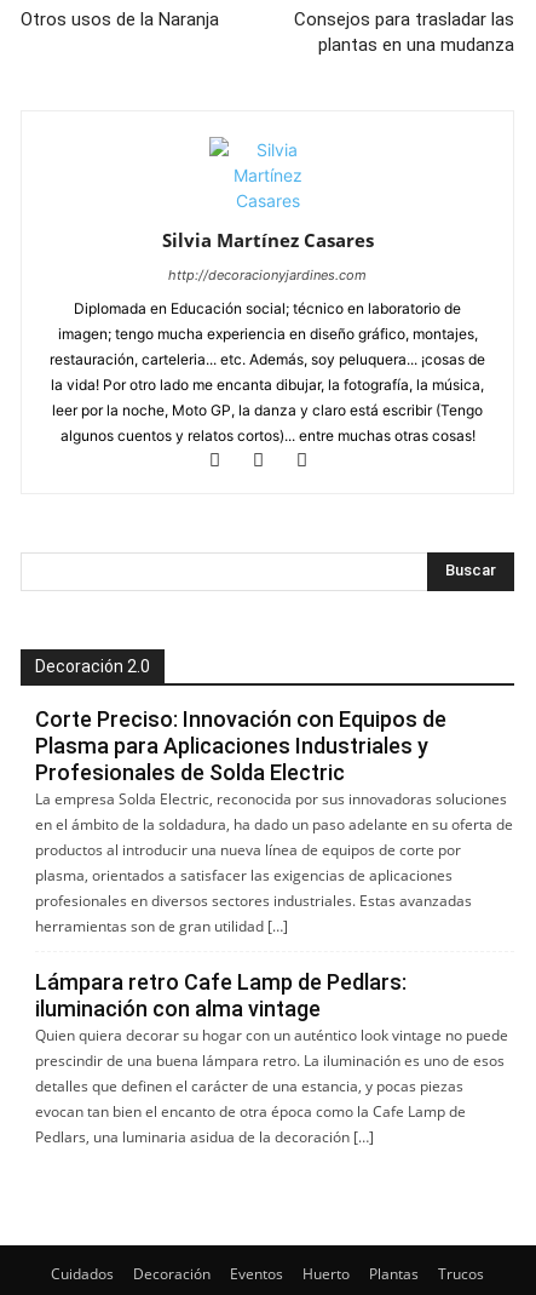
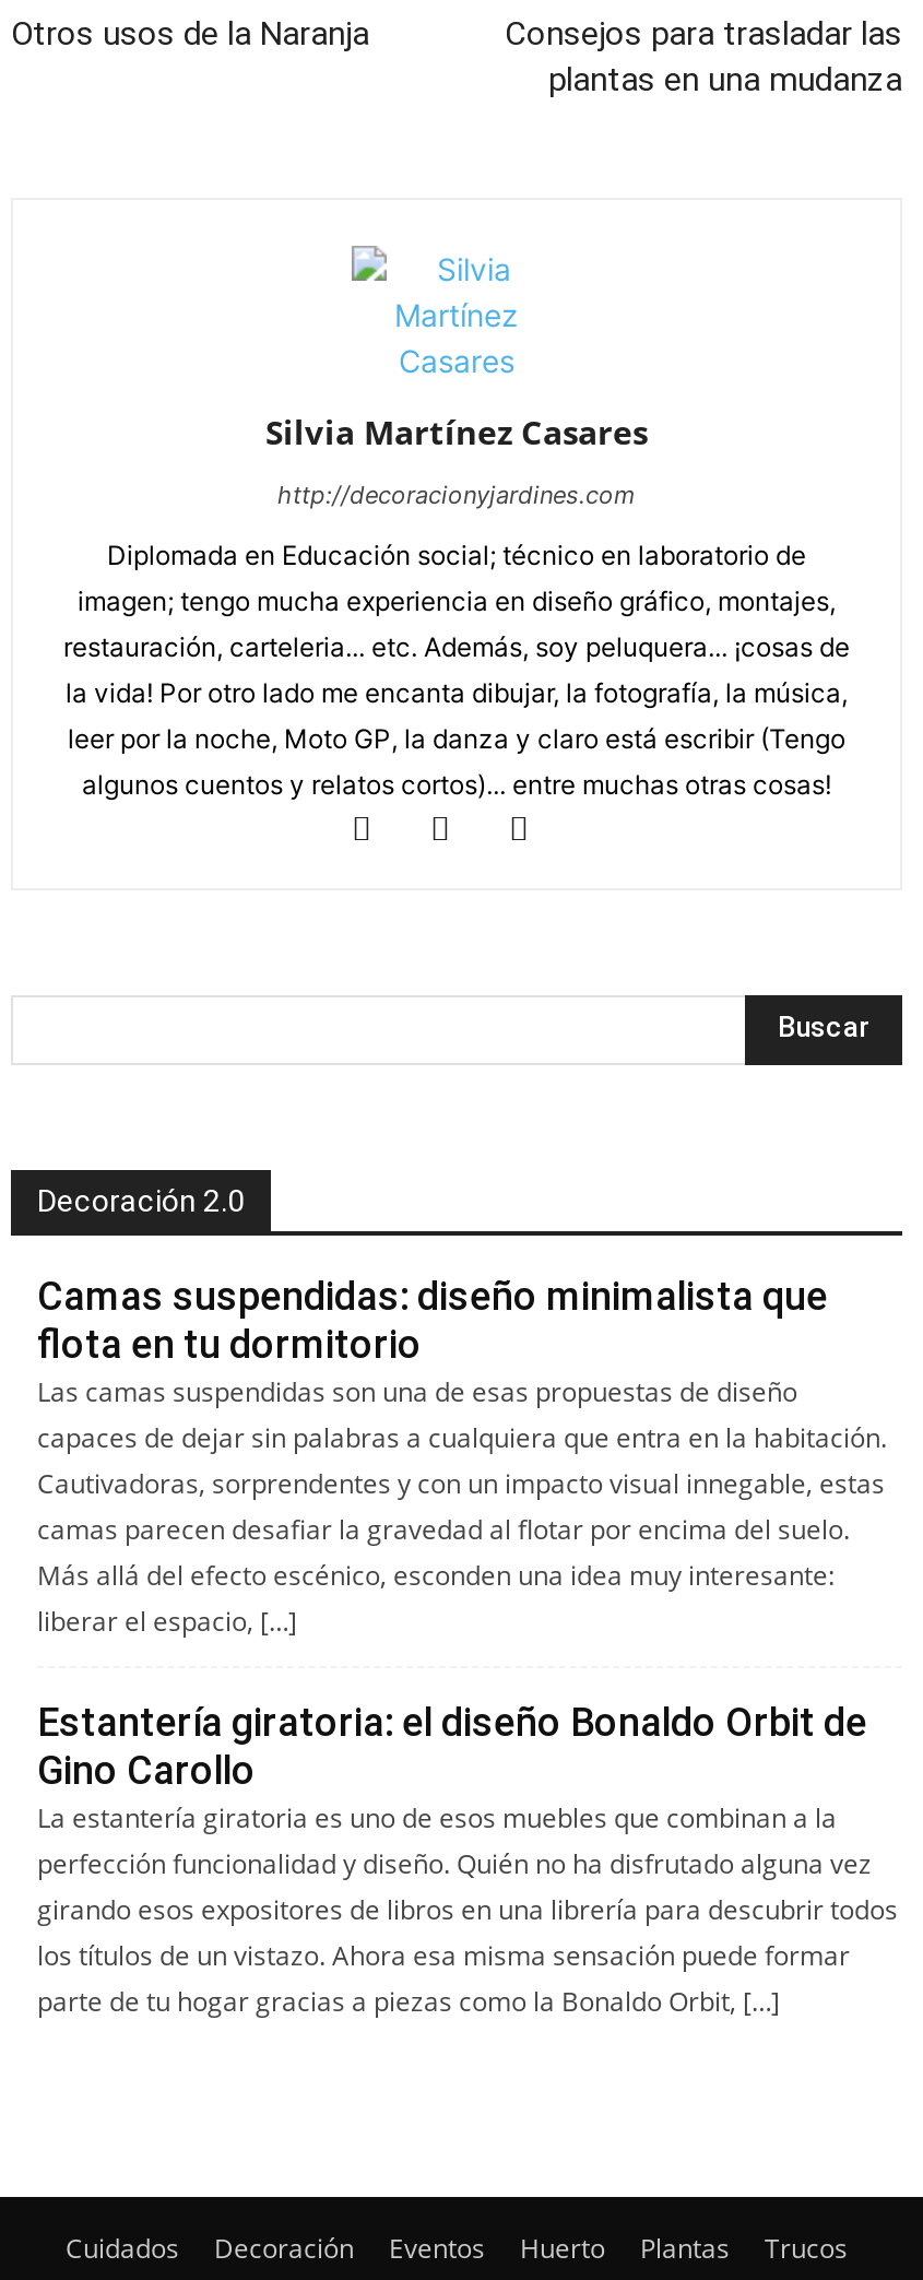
[35,706,513,936] Corte Preciso: Innovación con Equipos de | Plasma para Aplicaciones Industriales y | Profesionales de Solda Electric | La empresa Solda Electric, reconocida por sus innovadoras soluciones | en el ámbito de la soldadura, ha dado un paso adelante en su oferta de | productos al introducir una nueva línea de equipos de corte por | plasma, orientados a satisfacer las exigencias de aplicaciones | profesionales en diversos sectores industriales. Estas avanzadas | herramientas son de gran utilidad […] -> [37,1272,887,1639] Camas suspendidas: diseño minimalista que | flota en tu dormitorio | Las camas suspendidas son una de esas propuestas de diseño | capaces de dejar sin palabras a cualquiera que entra en la habitación. | Cautivadoras, sorprendentes y con un impacto visual innegable, estas | camas parecen desafiar la gravedad al flotar por encima del suelo. | Más allá del efecto escénico, esconden una idea muy interesante: | liberar el espacio, […]
[35,969,508,1147] Lámpara retro Cafe Lamp de Pedlars: | iluminación con alma vintage | Quien quiera decorar su hogar con un auténtico look vintage no puede | prescindir de una buena lámpara retro. La iluminación es uno de esos | detalles que definen el carácter de una estancia, y pocas piezas | evocan tan bien el encanto de otra época como la Cafe Lamp de | Pedlars, una luminaria asidua de la decoración […] -> [37,1698,898,2019] Estantería giratoria: el diseño Bonaldo Orbit de | Gino Carollo | La estantería giratoria es uno de esos muebles que combinan a la | perfección funcionalidad y diseño. Quién no ha disfrutado alguna vez | girando esos expositores de libros en una librería para descubrir todos | los títulos de un vistazo. Ahora esa misma sensación puede formar | parte de tu hogar gracias a piezas como la Bonaldo Orbit, […]

